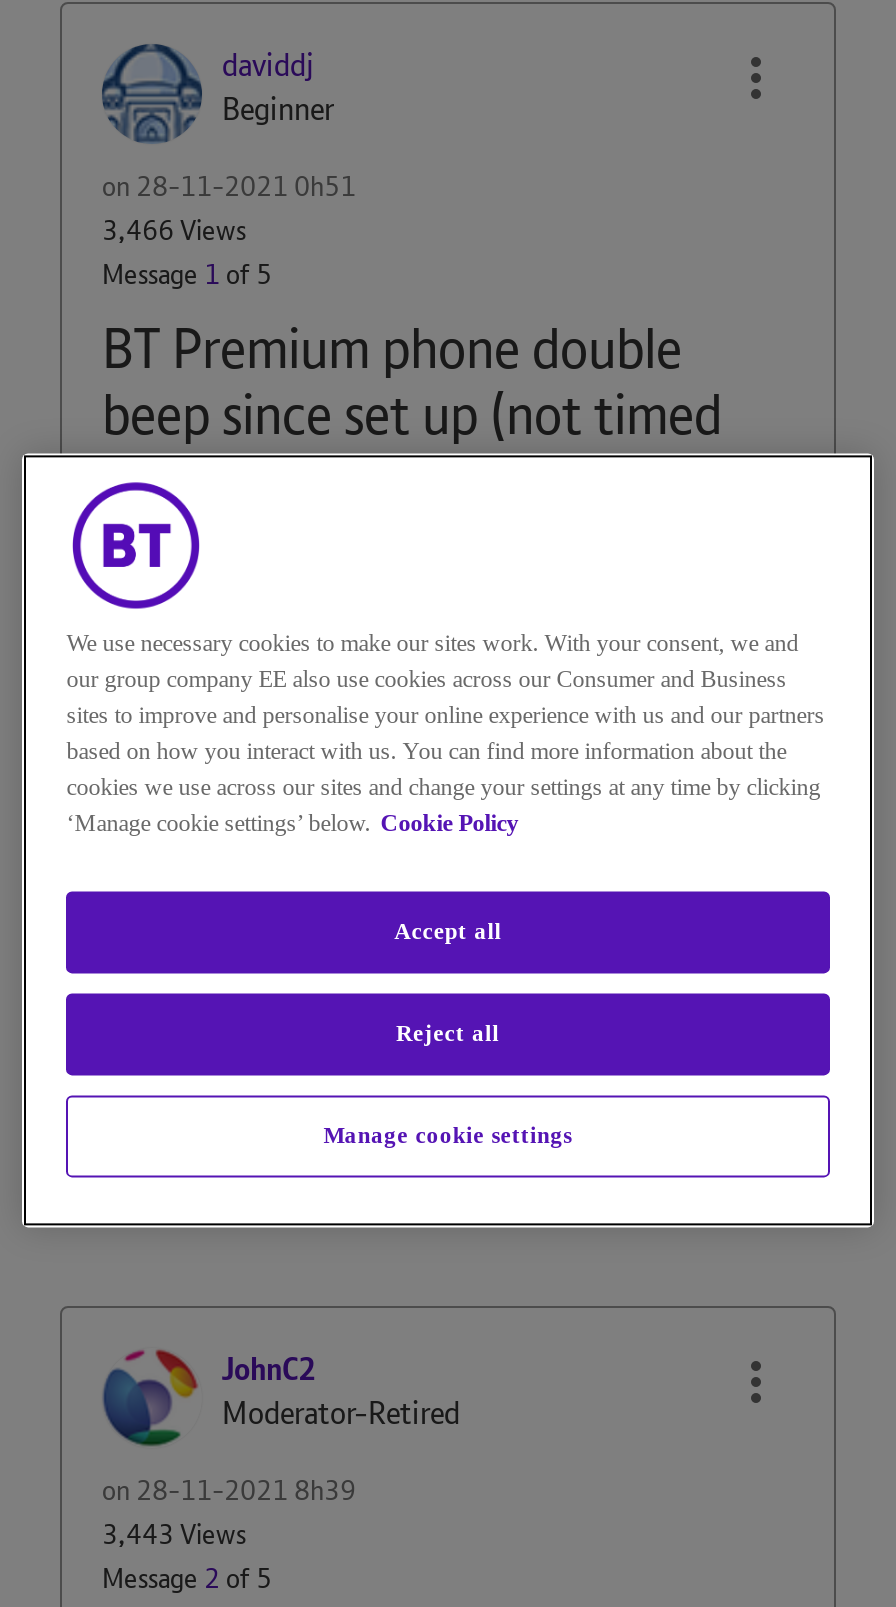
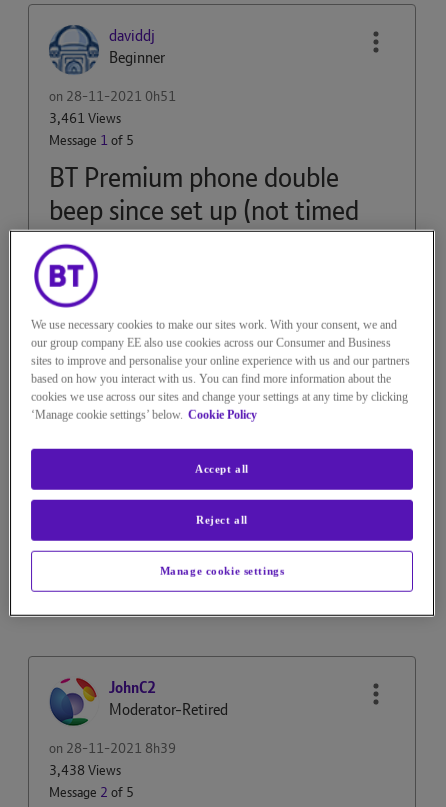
[102,212,246,248] 3,466 Views -> [49,109,121,127] 3,461 Views
[102,1516,246,1552] 3,443 Views -> [49,761,121,779] 3,438 Views

